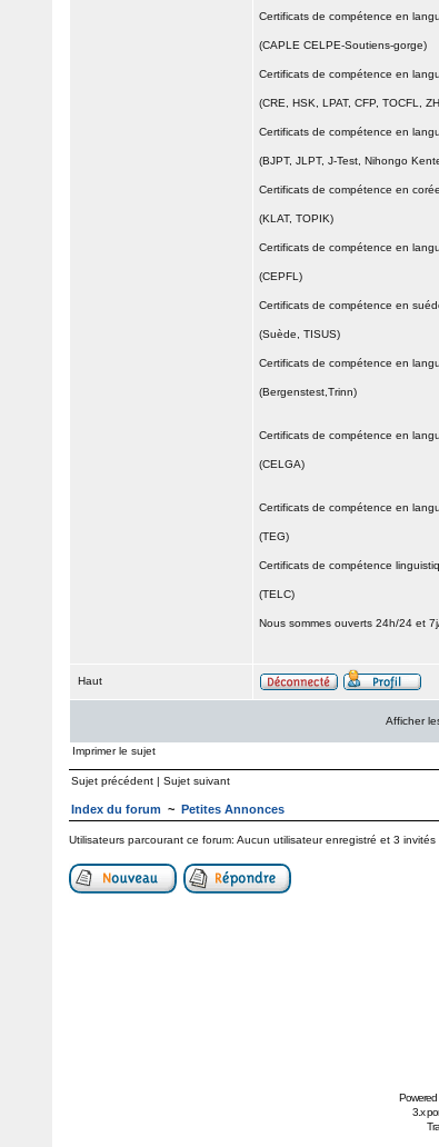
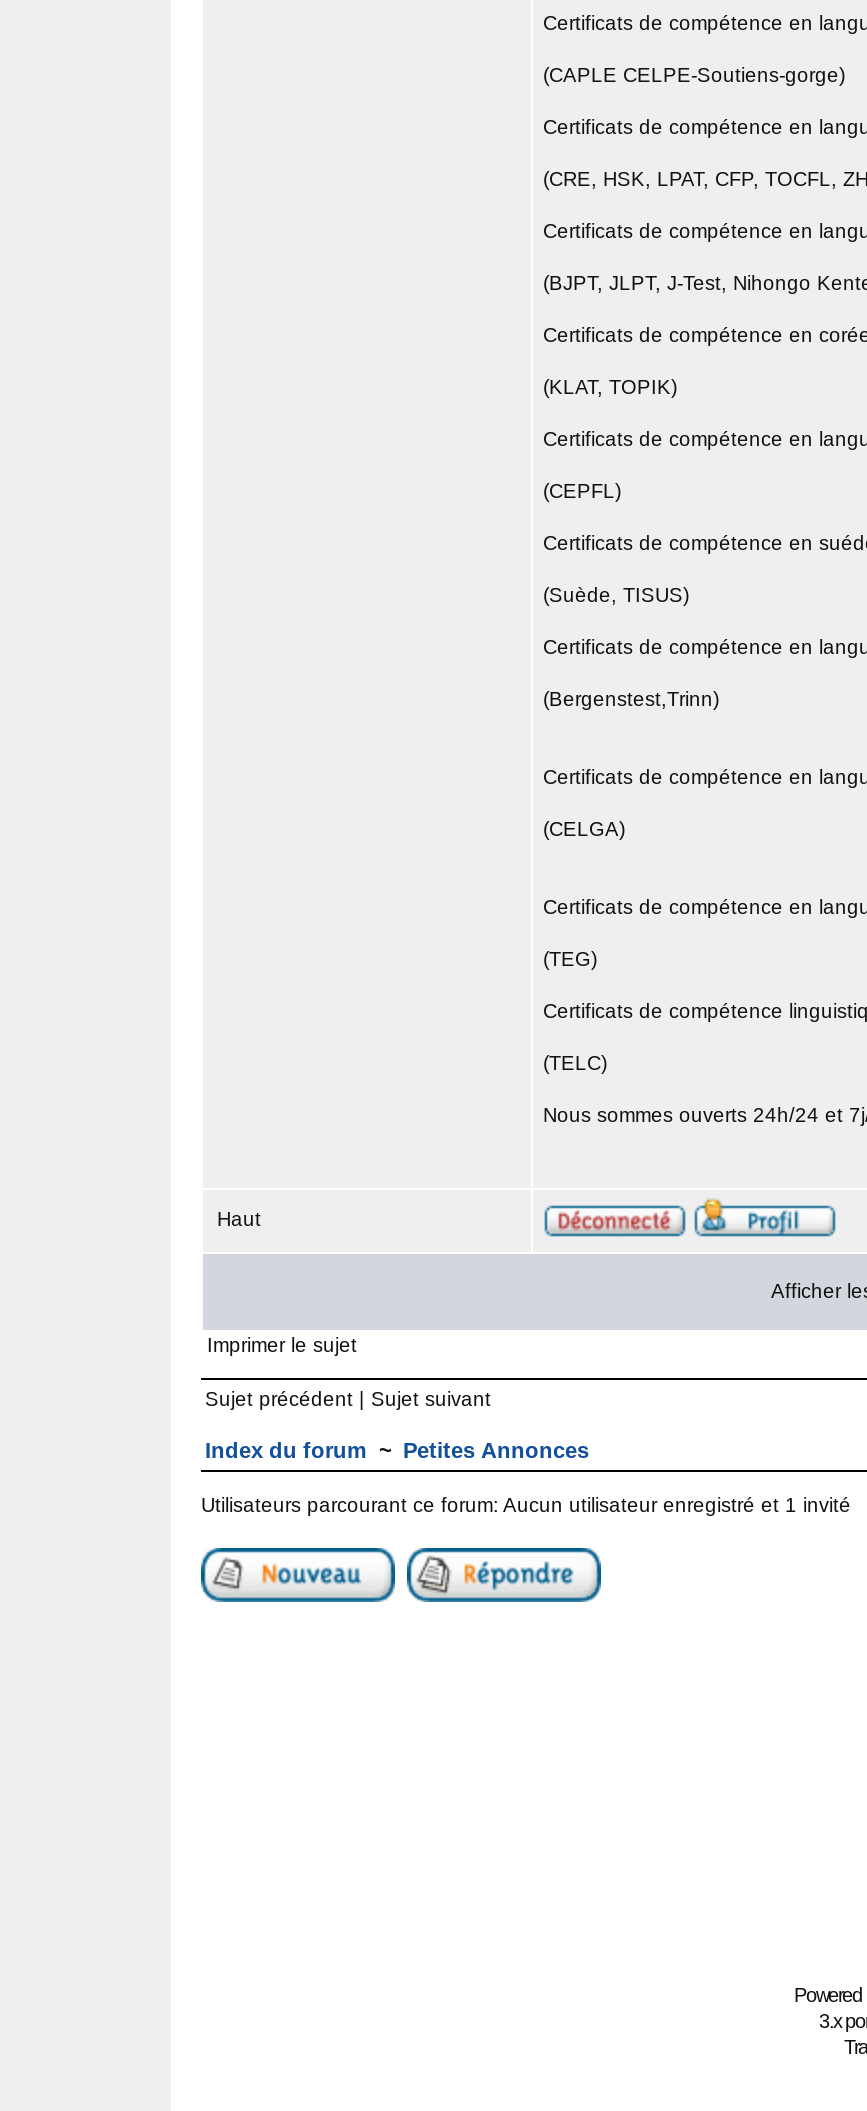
[69,834,436,846] Utilisateurs parcourant ce forum: Aucun utilisateur enregistré et 3 invités -> [201,1494,851,1516] Utilisateurs parcourant ce forum: Aucun utilisateur enregistré et 1 invité

